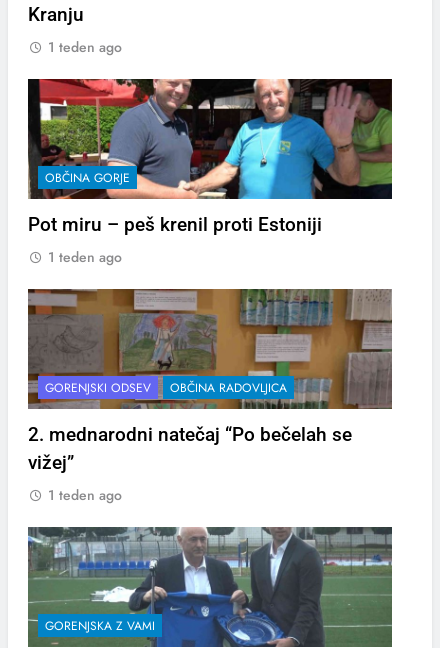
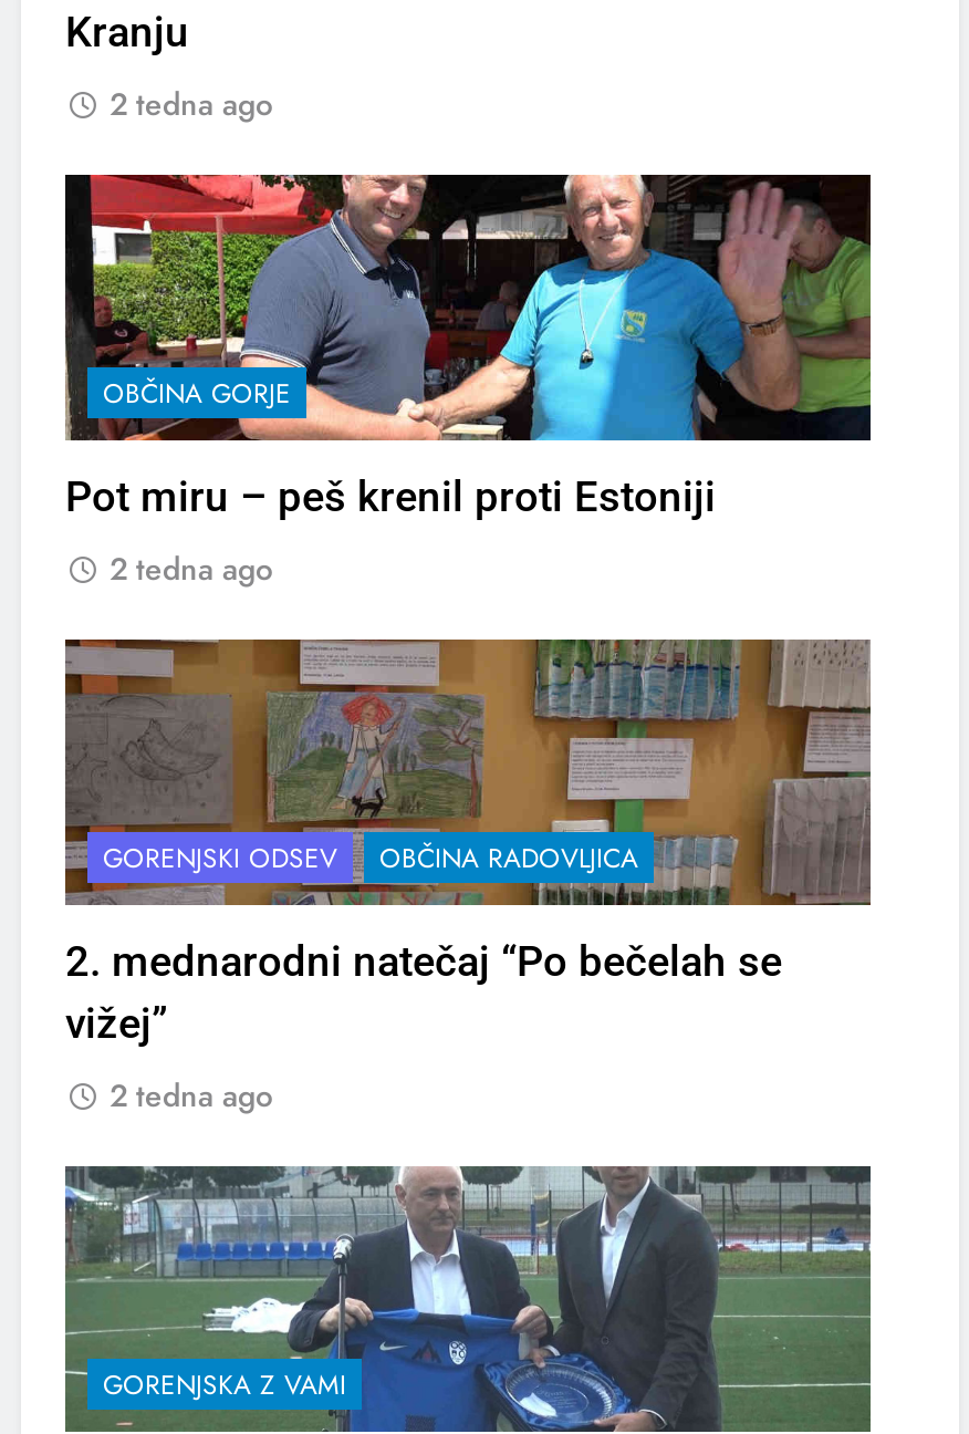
[48,37,122,57] 1 teden ago -> [110,82,273,126] 2 tedna ago
[48,247,122,267] 1 teden ago -> [110,546,273,591] 2 tedna ago
[48,485,122,505] 1 teden ago -> [110,1073,273,1117] 2 tedna ago

